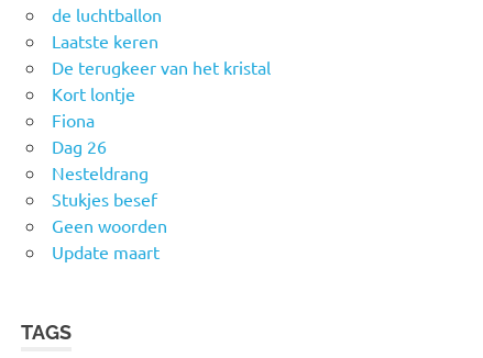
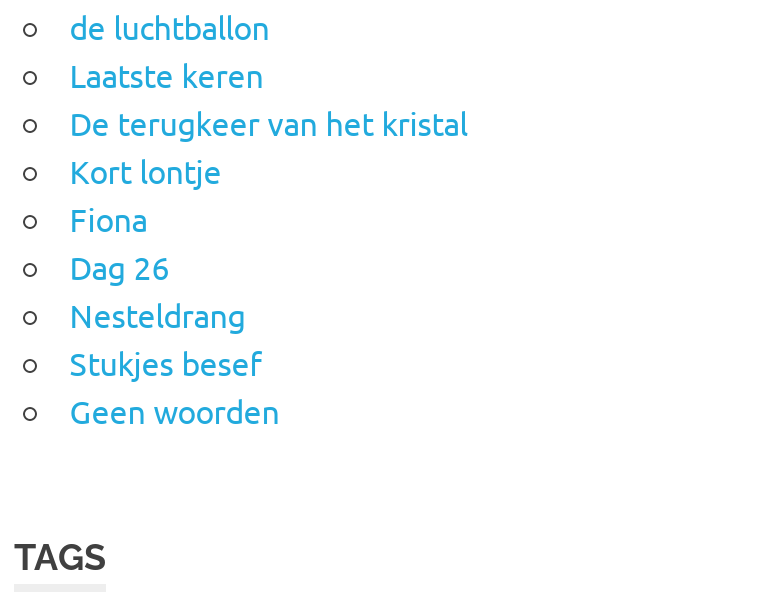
[51,240,159,262] Update maart -> none

